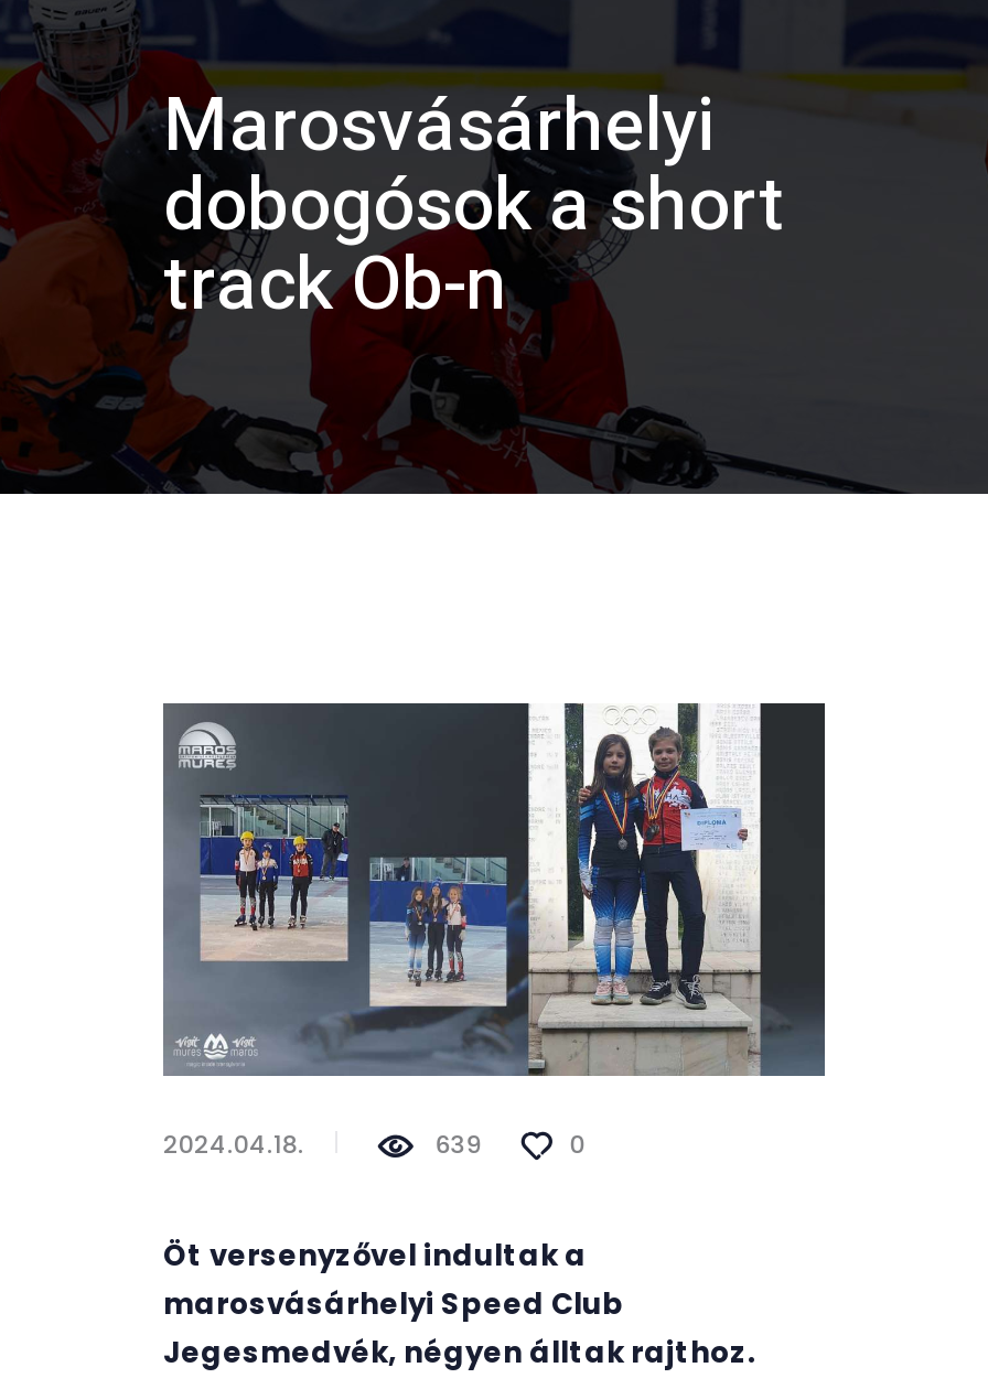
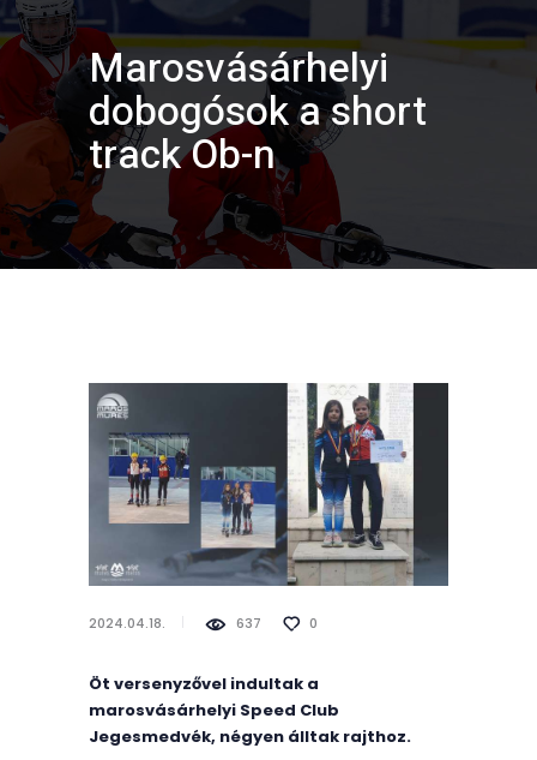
[435,1126,481,1161] 639 -> [236,614,261,633] 637

